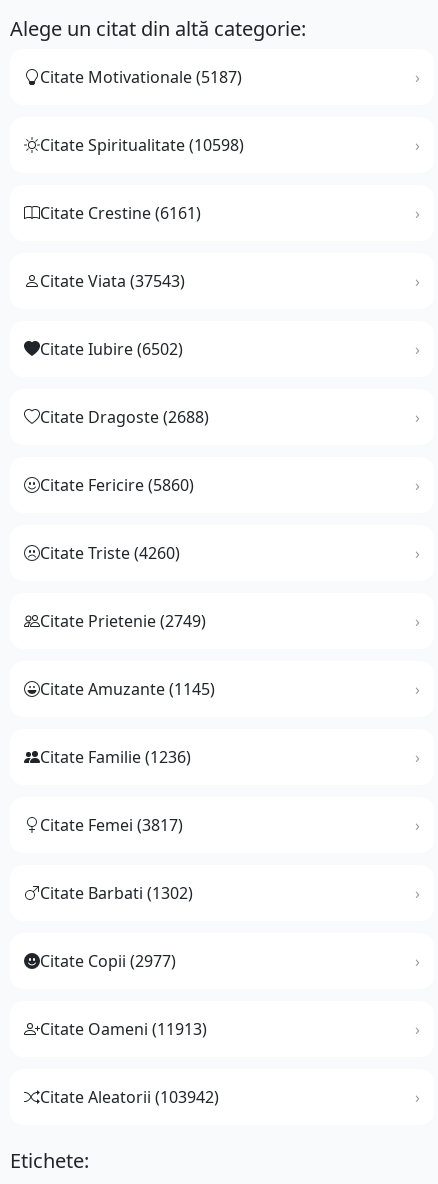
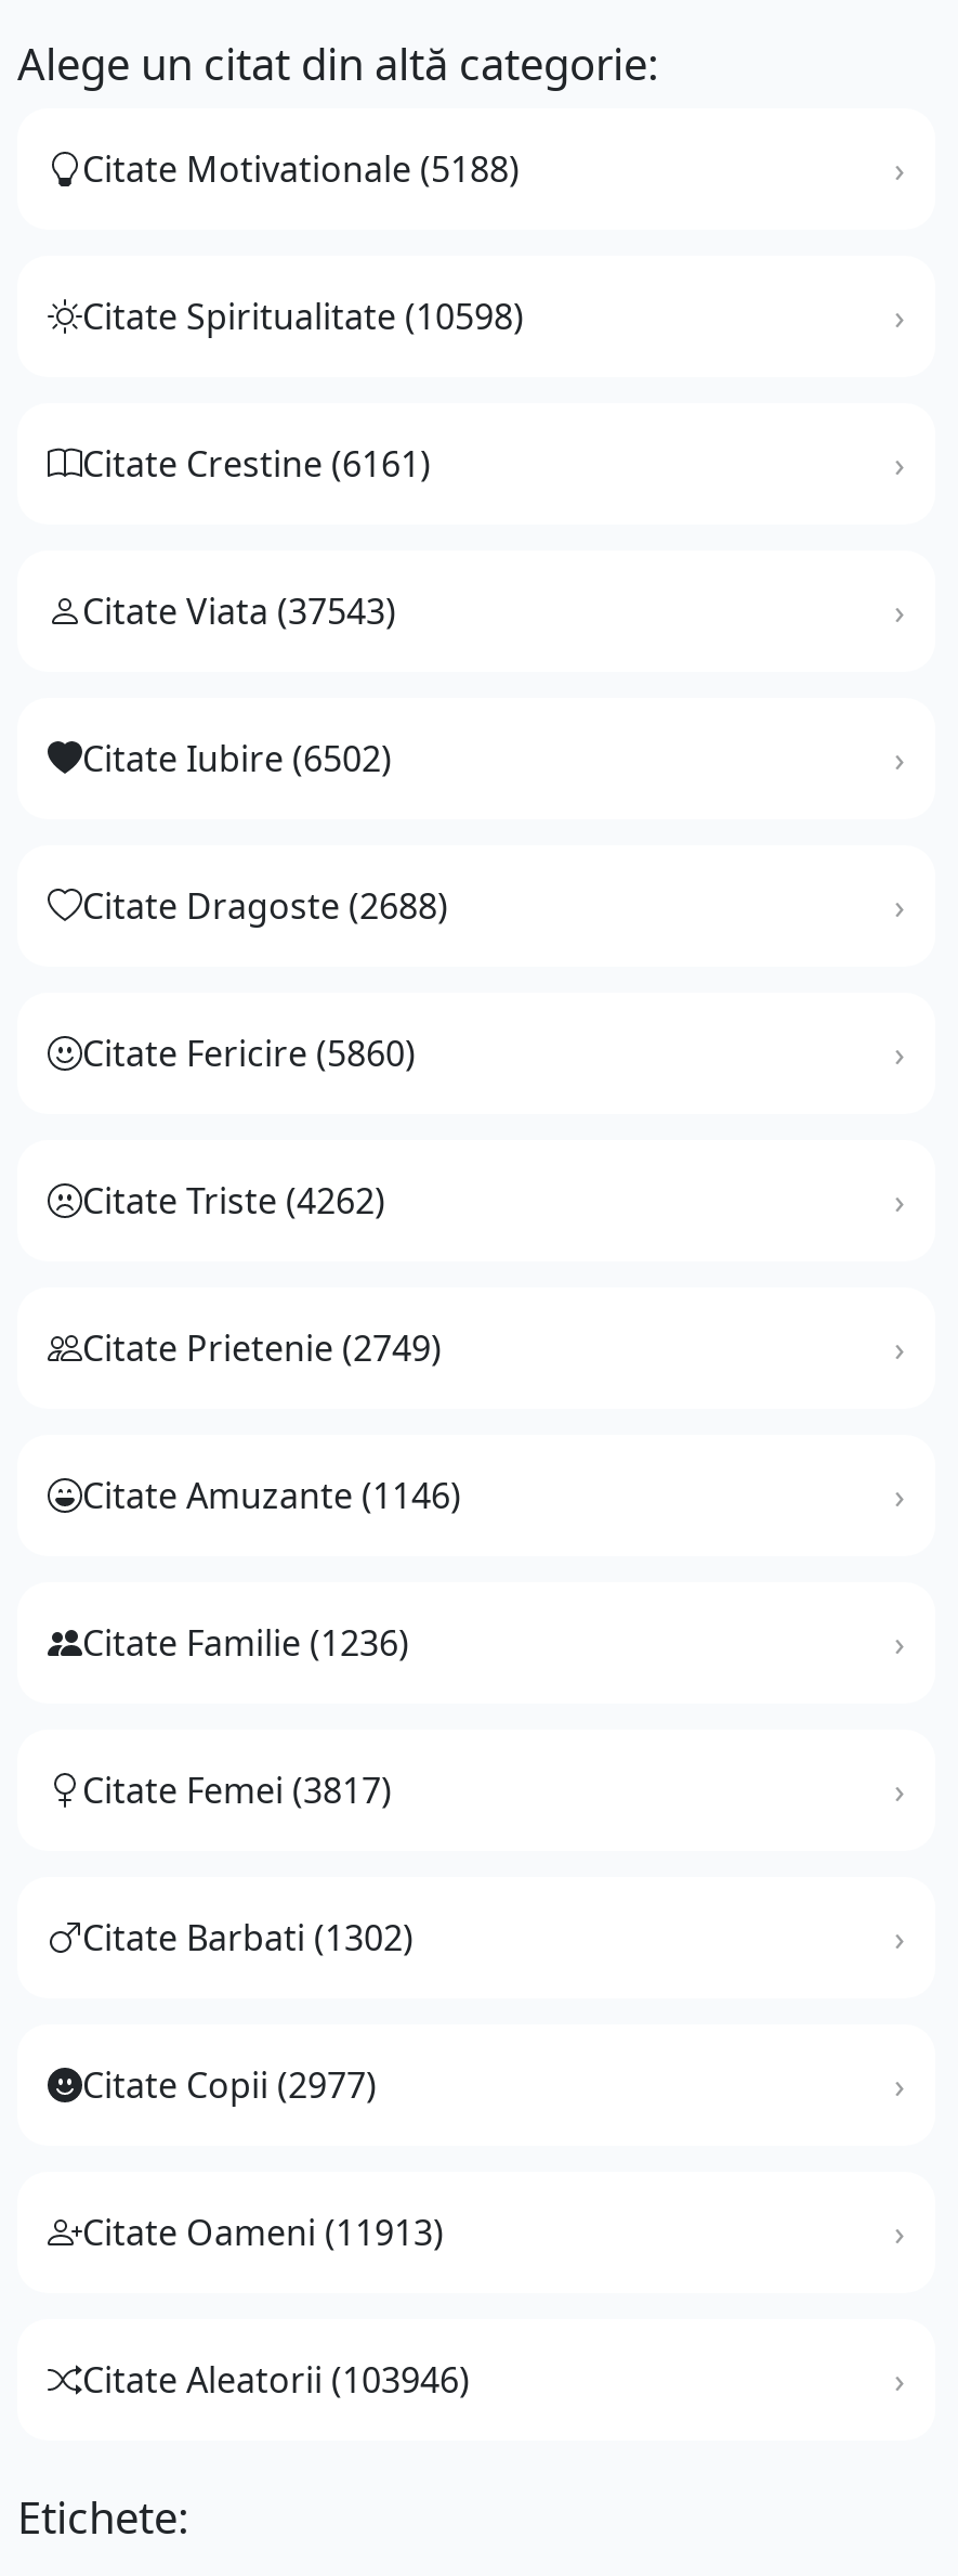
[40,65,242,87] Citate Motivationale (5187) -> [82,144,520,192] Citate Motivationale (5188)
[40,541,180,563] Citate Triste (4260) -> [82,1176,385,1224] Citate Triste (4262)
[40,677,215,699] Citate Amuzante (1145) -> [82,1471,461,1518] Citate Amuzante (1146)
[40,1085,219,1107] Citate Aleatorii (103942) -> [82,2355,470,2403] Citate Aleatorii (103946)

